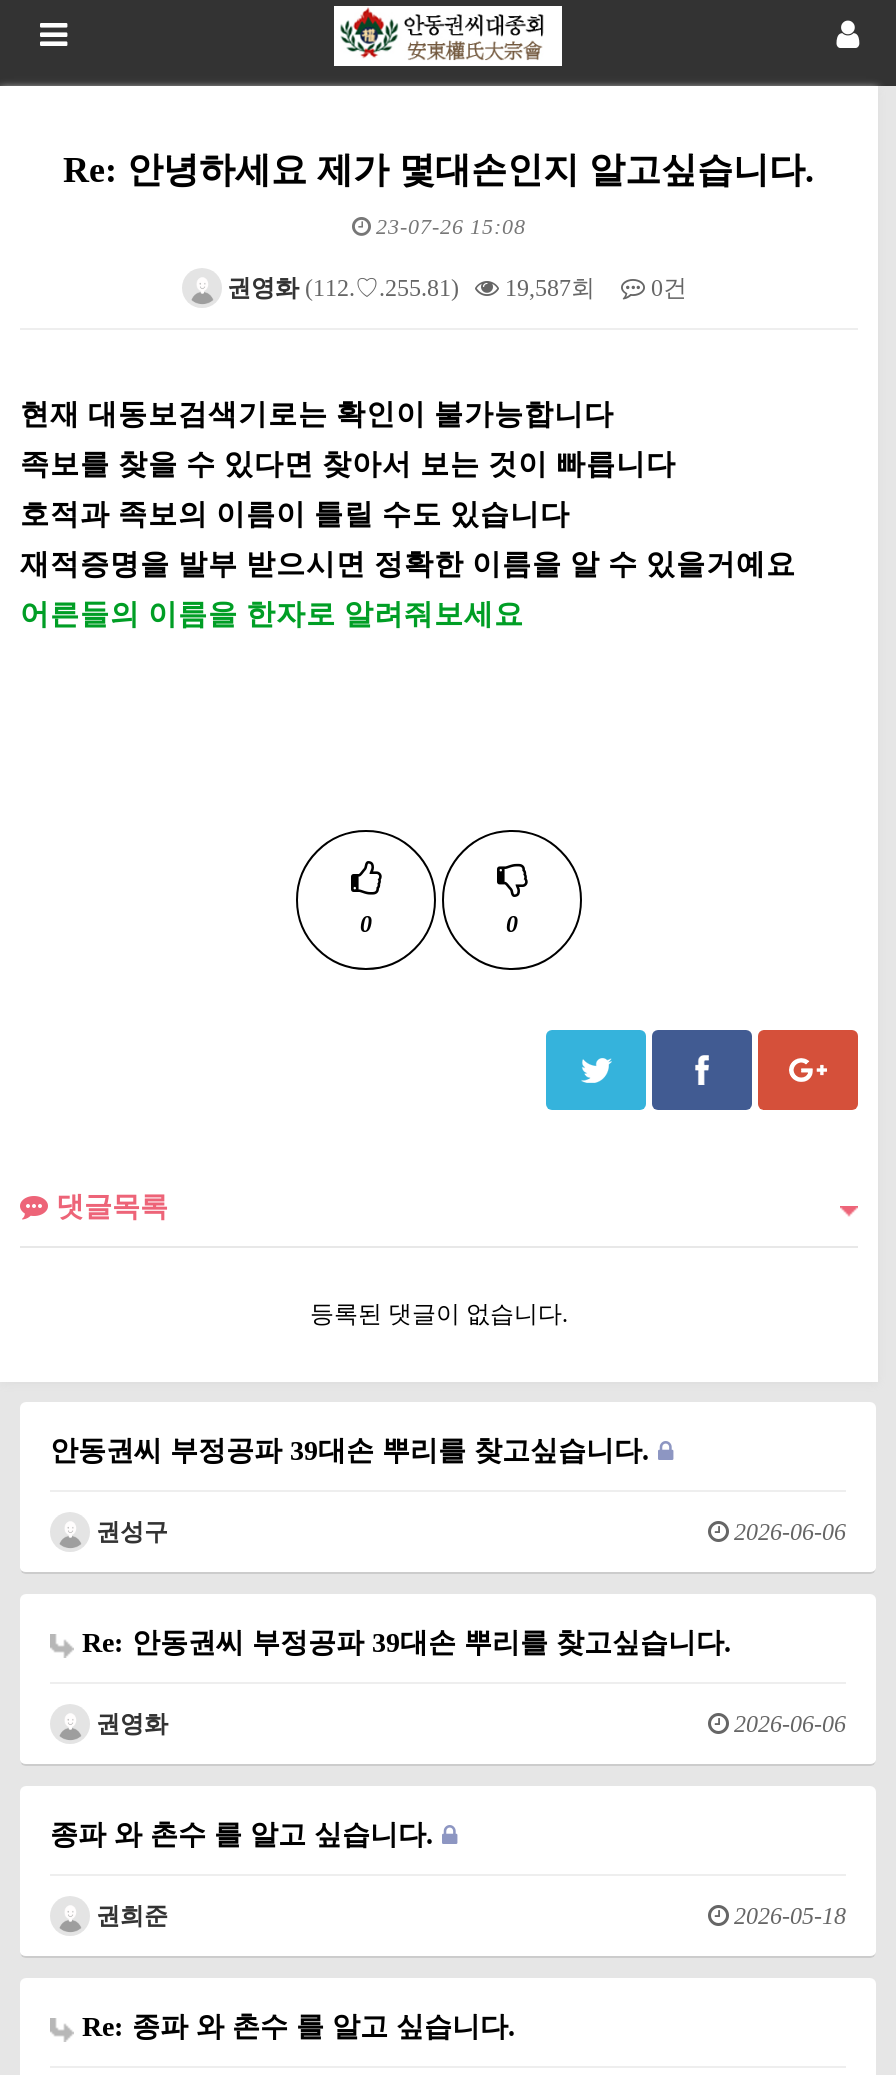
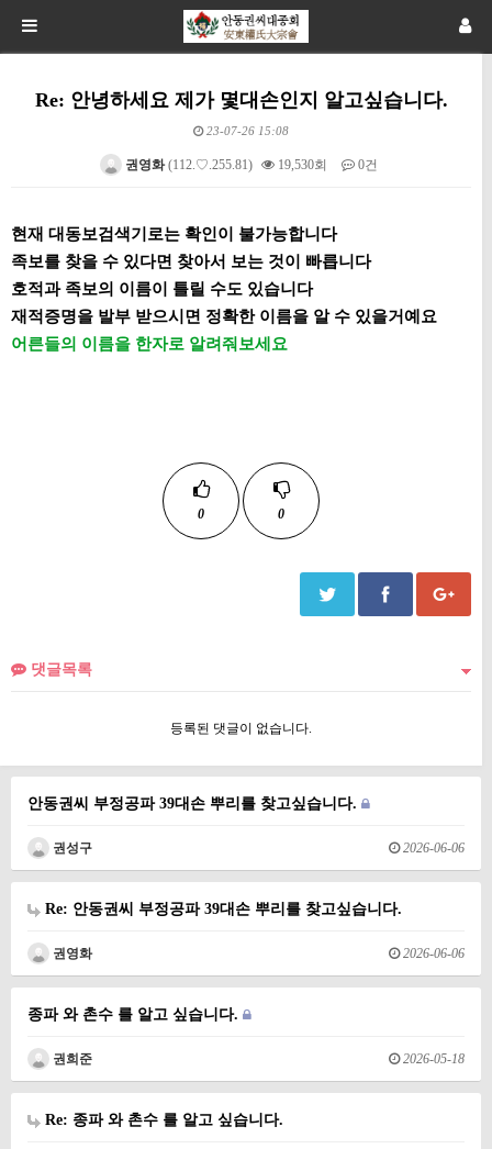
[499,274,595,302] 19,587회 -> [274,157,327,172] 19,530회

